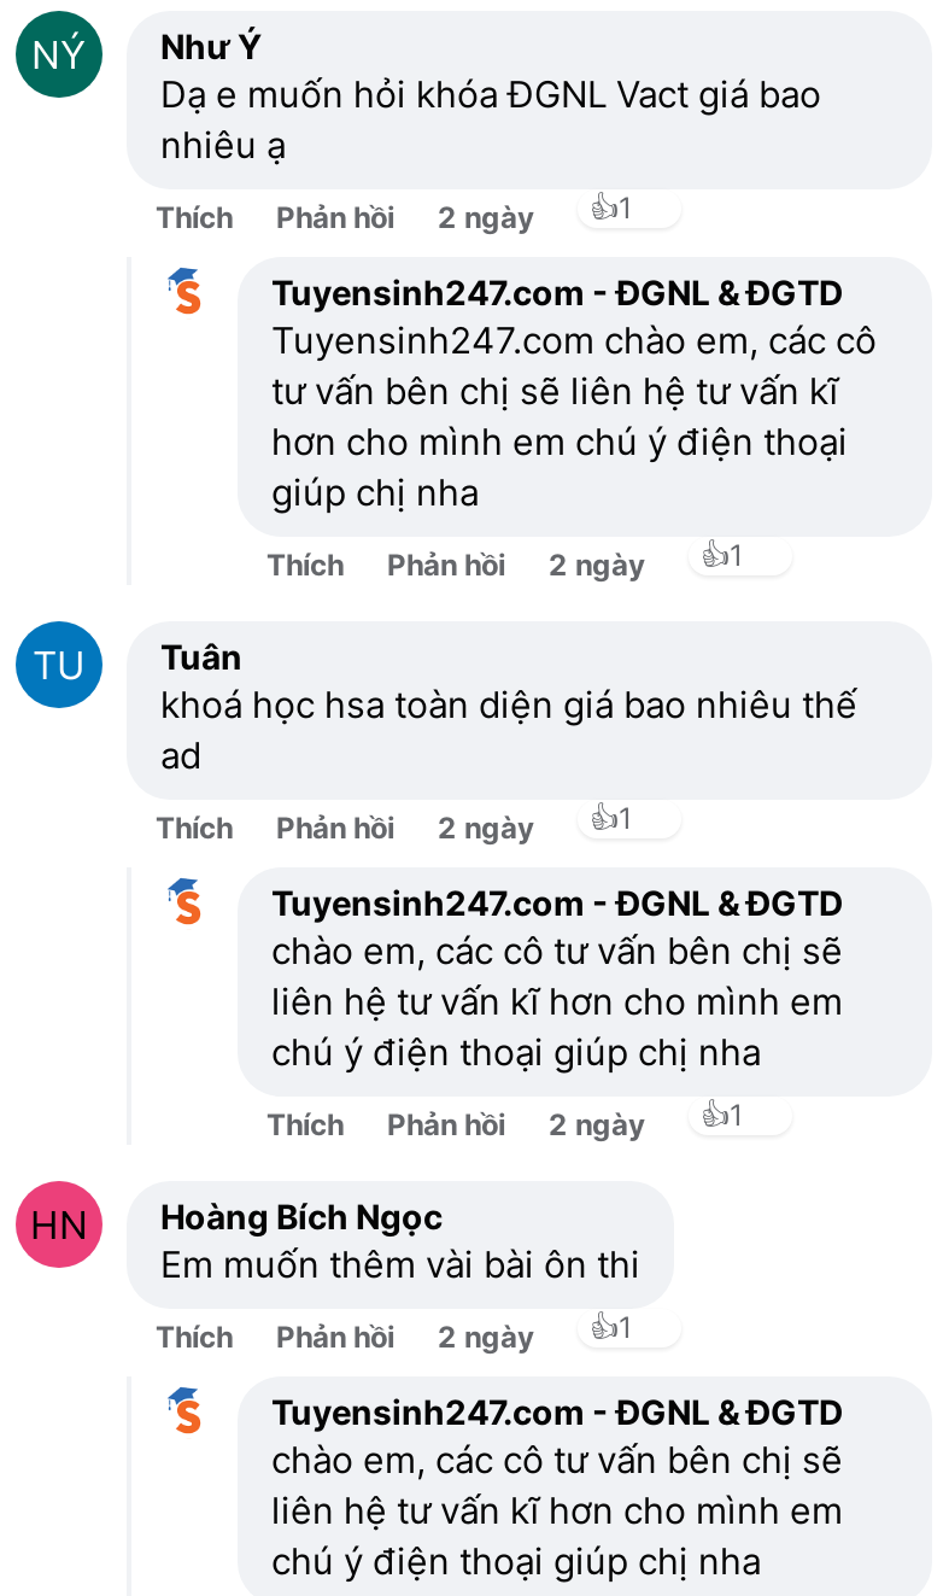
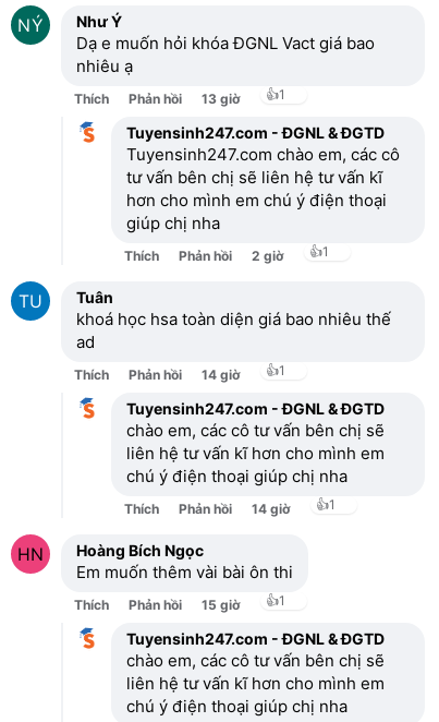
[438,199,534,235] 2 ngày -> [202,90,241,107] 13 giờ
[549,546,645,582] 2 ngày -> [252,247,284,264] 2 giờ
[438,809,534,845] 2 ngày -> [202,366,241,383] 14 giờ
[549,1106,645,1142] 2 ngày -> [252,500,291,517] 14 giờ
[438,1318,534,1354] 2 ngày -> [202,596,241,613] 15 giờ

